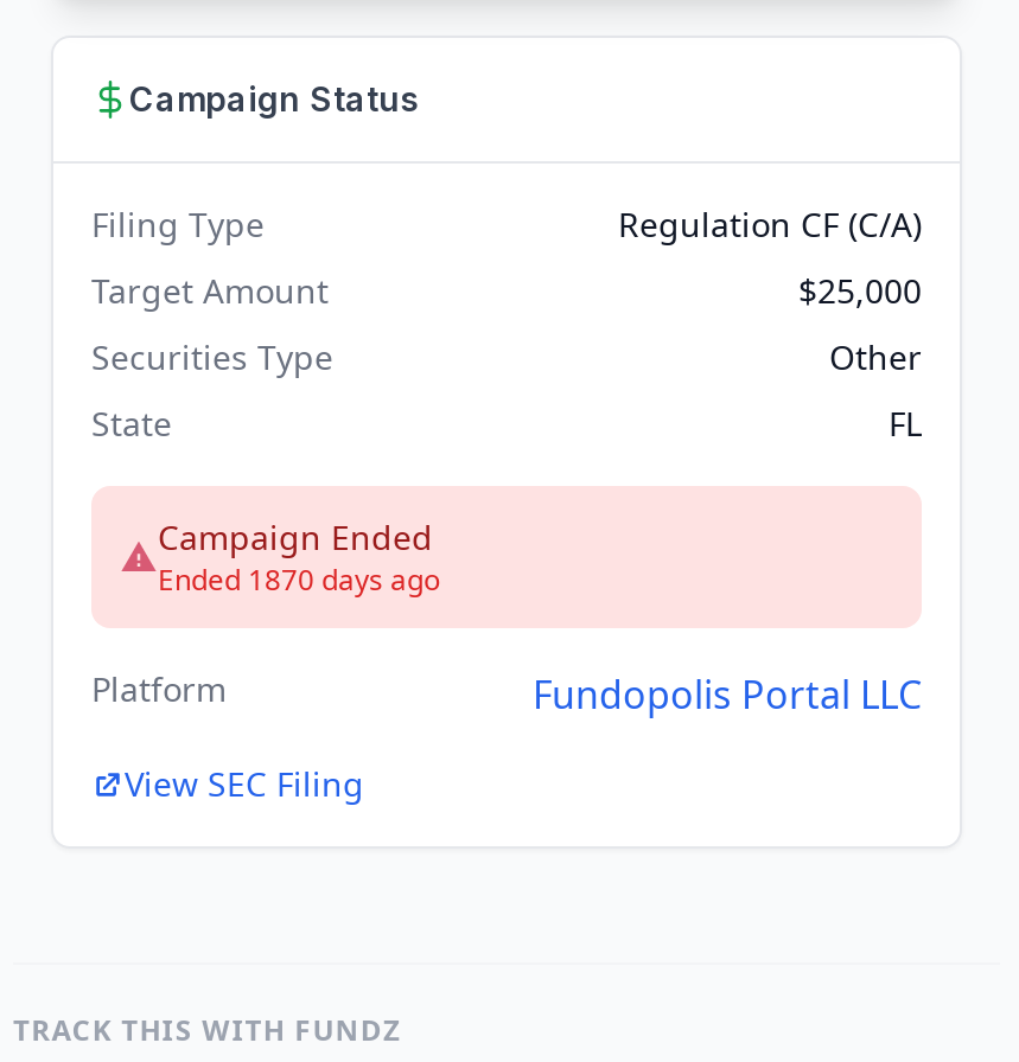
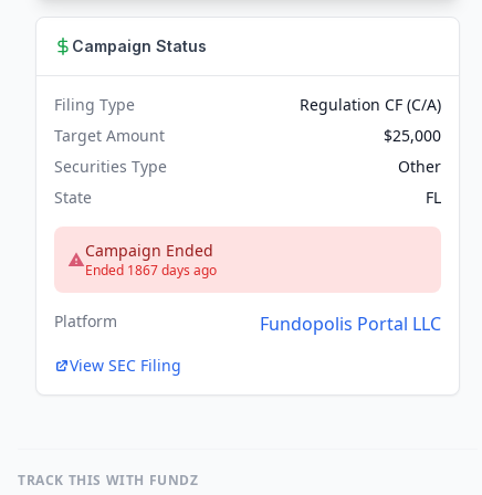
[158,560,440,600] Ended 1870 days ago -> [85,261,217,280] Ended 1867 days ago

